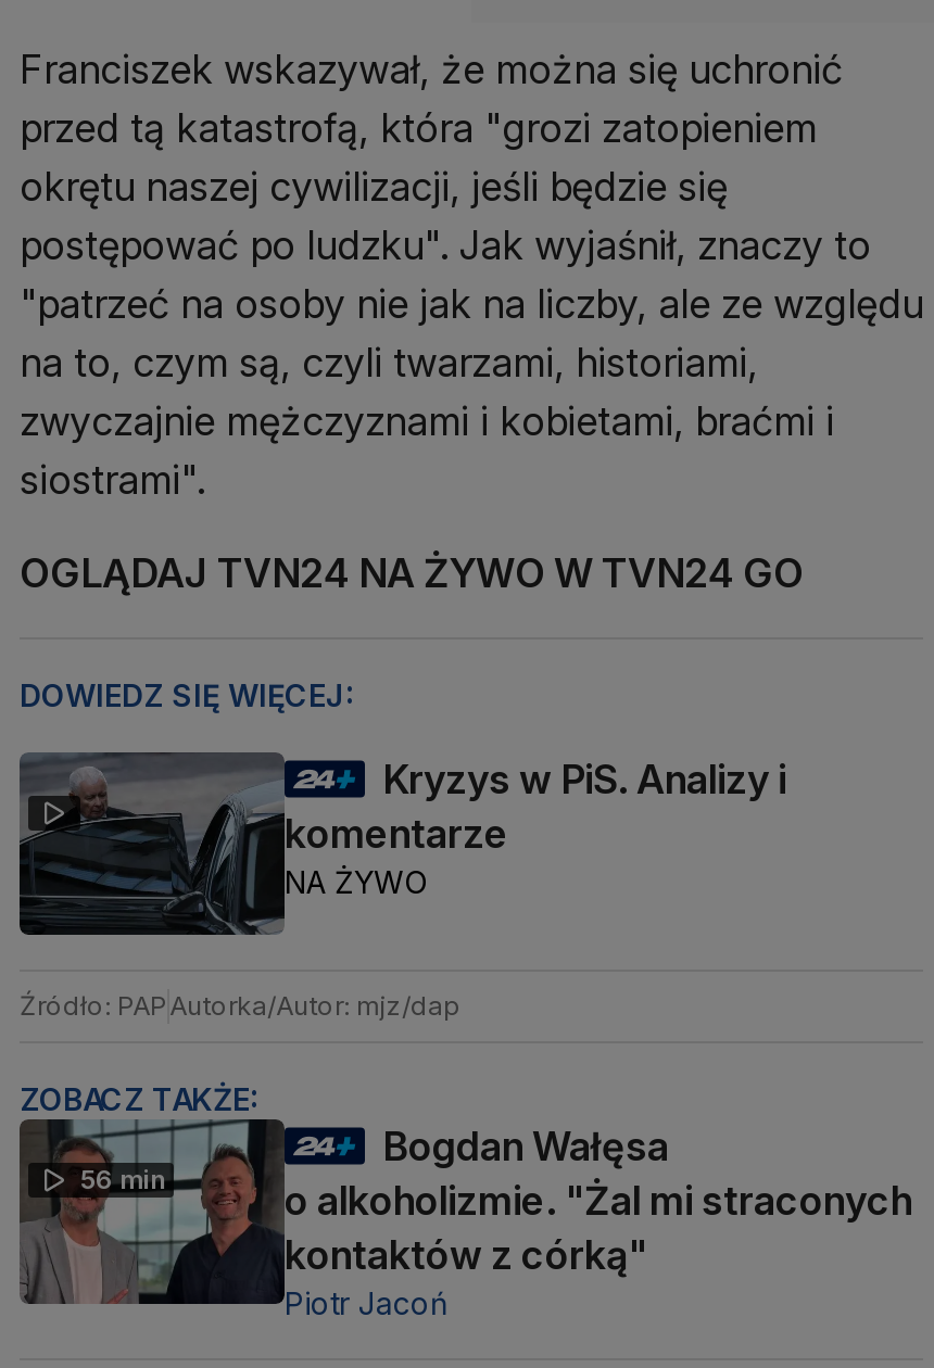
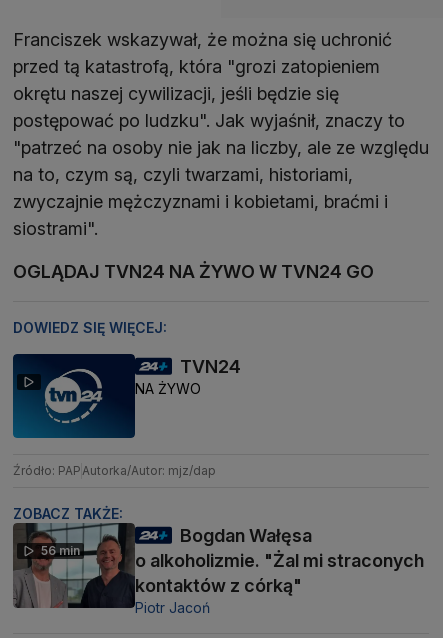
[17,750,287,937] [image] -> [12,354,136,439] [image]
[285,757,786,857] Kryzys w PiS. Analizy i | komentarze -> [180,356,241,377] TVN24
moved [285,863,428,900] -> [135,380,201,397]: NA ŻYWO

